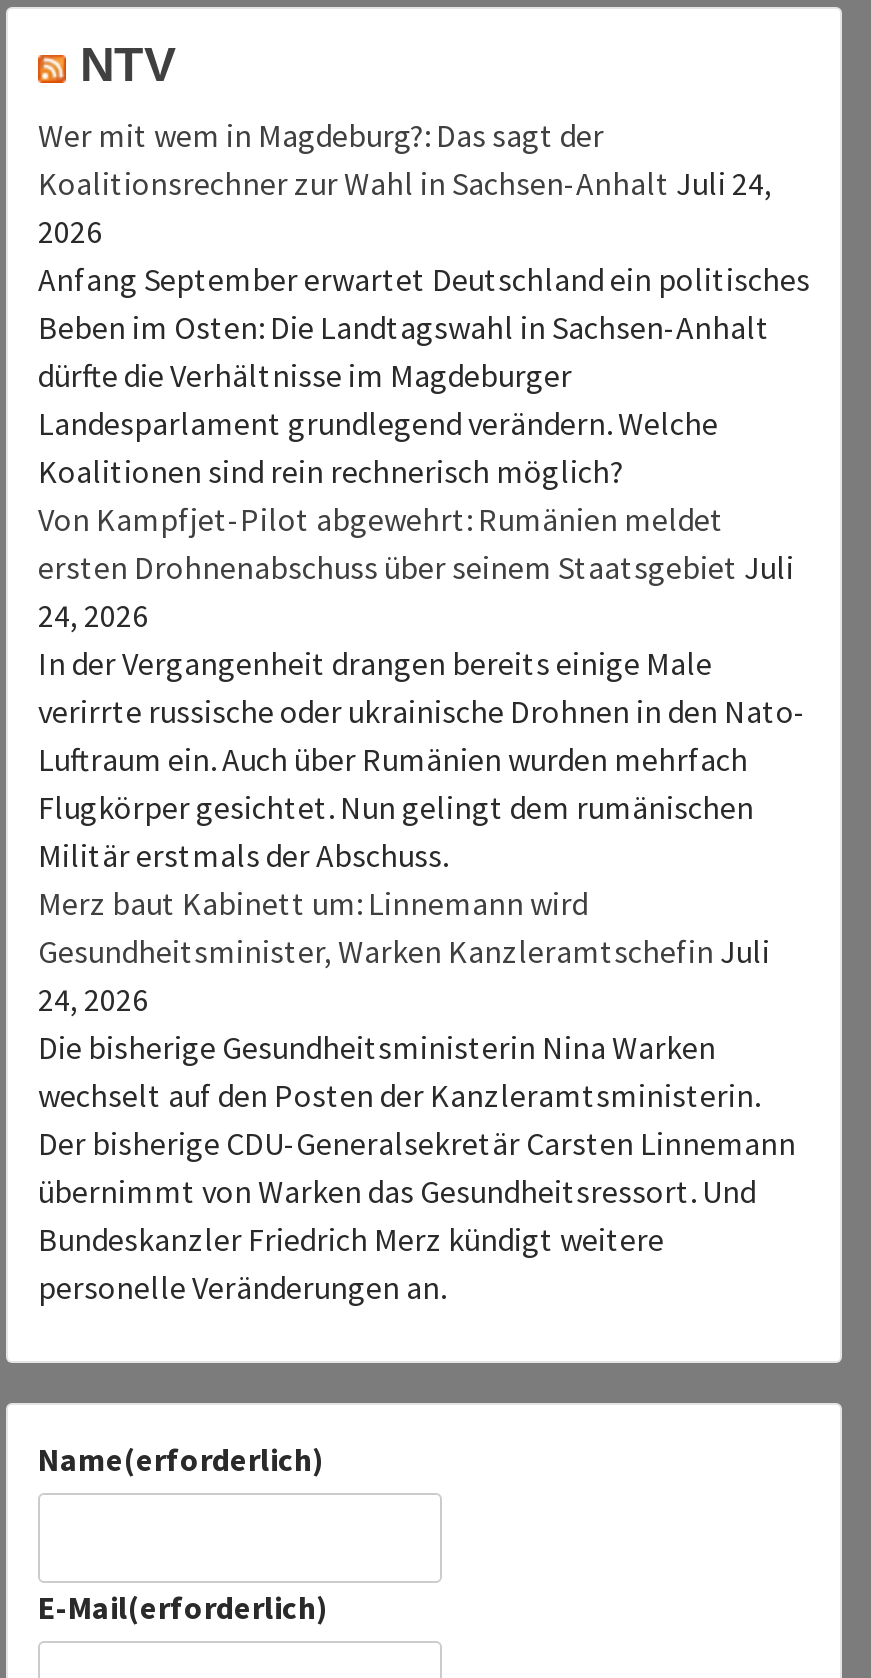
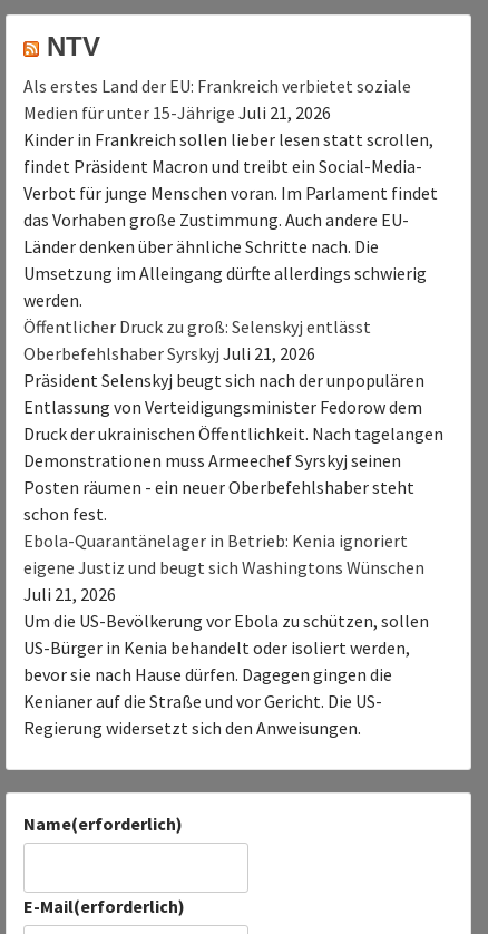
[38,115,810,1307] Wer mit wem in Magdeburg?: Das sagt der | Koalitionsrechner zur Wahl in Sachsen-Anhalt Juli 24, | 2026 | Anfang September erwartet Deutschland ein politisches | Beben im Osten: Die Landtagswahl in Sachsen-Anhalt | dürfte die Verhältnisse im Magdeburger | Landesparlament grundlegend verändern. Welche | Koalitionen sind rein rechnerisch möglich? | Von Kampfjet-Pilot abgewehrt: Rumänien meldet | ersten Drohnenabschuss über seinem Staatsgebiet Juli | 24, 2026 | In der Vergangenheit drangen bereits einige Male | verirrte russische oder ukrainische Drohnen in den Nato- | Luftraum ein. Auch über Rumänien wurden mehrfach | Flugkörper gesichtet. Nun gelingt dem rumänischen | Militär erstmals der Abschuss. | Merz baut Kabinett um: Linnemann wird | Gesundheitsminister, Warken Kanzleramtschefin Juli | 24, 2026 | Die bisherige Gesundheitsministerin Nina Warken | wechselt auf den Posten der Kanzleramtsministerin. | Der bisherige CDU-Generalsekretär Carsten Linnemann | übernimmt von Warken das Gesundheitsressort. Und | Bundeskanzler Friedrich Merz kündigt weitere | personelle Veränderungen an. -> [23,75,443,739] Als erstes Land der EU: Frankreich verbietet soziale | Medien für unter 15-Jährige Juli 21, 2026 | Kinder in Frankreich sollen lieber lesen statt scrollen, | findet Präsident Macron und treibt ein Social-Media- | Verbot für junge Menschen voran. Im Parlament findet | das Vorhaben große Zustimmung. Auch andere EU- | Länder denken über ähnliche Schritte nach. Die | Umsetzung im Alleingang dürfte allerdings schwierig | werden. | Öffentlicher Druck zu groß: Selenskyj entlässt | Oberbefehlshaber Syrskyj Juli 21, 2026 | Präsident Selenskyj beugt sich nach der unpopulären | Entlassung von Verteidigungsminister Fedorow dem | Druck der ukrainischen Öffentlichkeit. Nach tagelangen | Demonstrationen muss Armeechef Syrskyj seinen | Posten räumen - ein neuer Oberbefehlshaber steht | schon fest. | Ebola-Quarantänelager in Betrieb: Kenia ignoriert | eigene Justiz und beugt sich Washingtons Wünschen | Juli 21, 2026 | Um die US-Bevölkerung vor Ebola zu schützen, sollen | US-Bürger in Kenia behandelt oder isoliert werden, | bevor sie nach Hause dürfen. Dagegen gingen die | Kenianer auf die Straße und vor Gericht. Die US- | Regierung widersetzt sich den Anweisungen.

